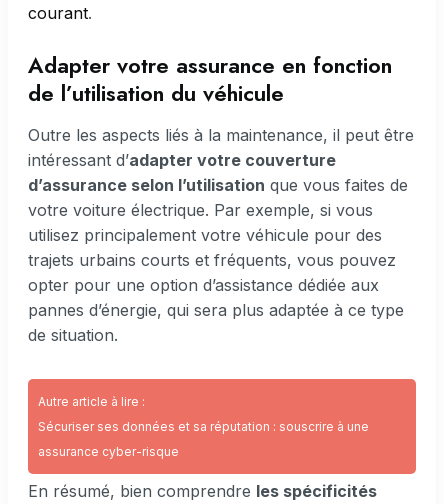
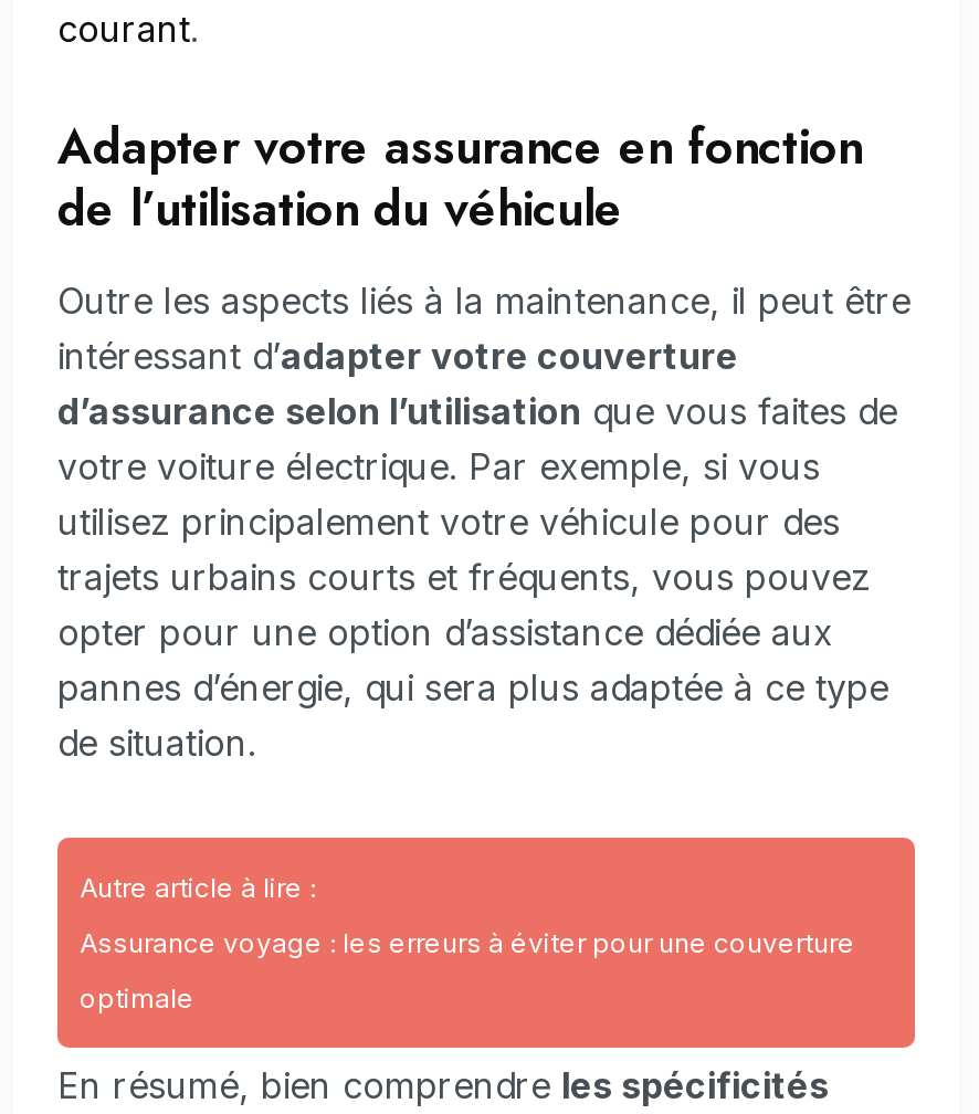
[38,419,369,434] Sécuriser ses données et sa réputation : souscrire à une -> [80,926,855,959] Assurance voyage : les erreurs à éviter pour une couverture
[38,444,179,459] assurance cyber-risque -> [80,982,194,1015] optimale

